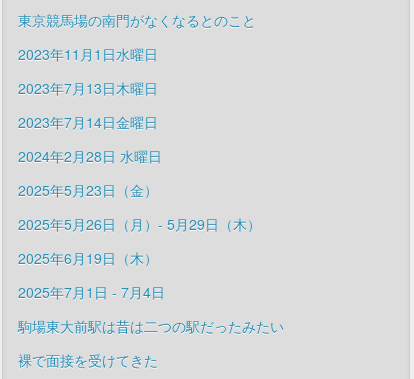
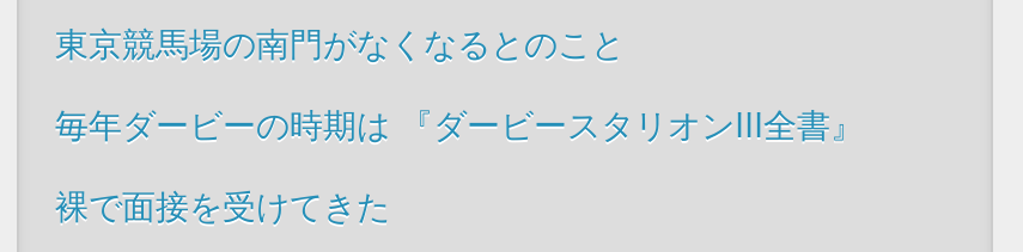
[18,44,284,336] 2023年11月1日水曜日 | 2023年7月13日木曜日 | 2023年7月14日金曜日 | 2024年2月28日 水曜日 | 2025年5月23日（金） | 2025年5月26日（月）- 5月29日（木） | 2025年6月19日（木） | 2025年7月1日 - 7月4日 | 駒場東大前駅は昔は二つの駅だったみたい -> [55,99,864,147] 毎年ダービーの時期は 『ダービースタリオンIII全書』

